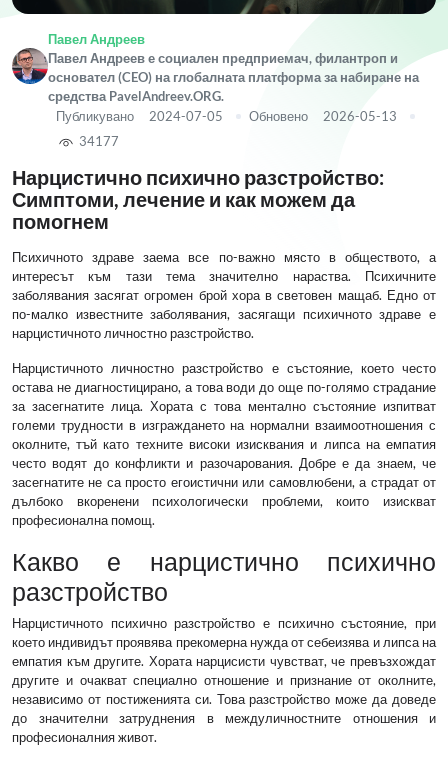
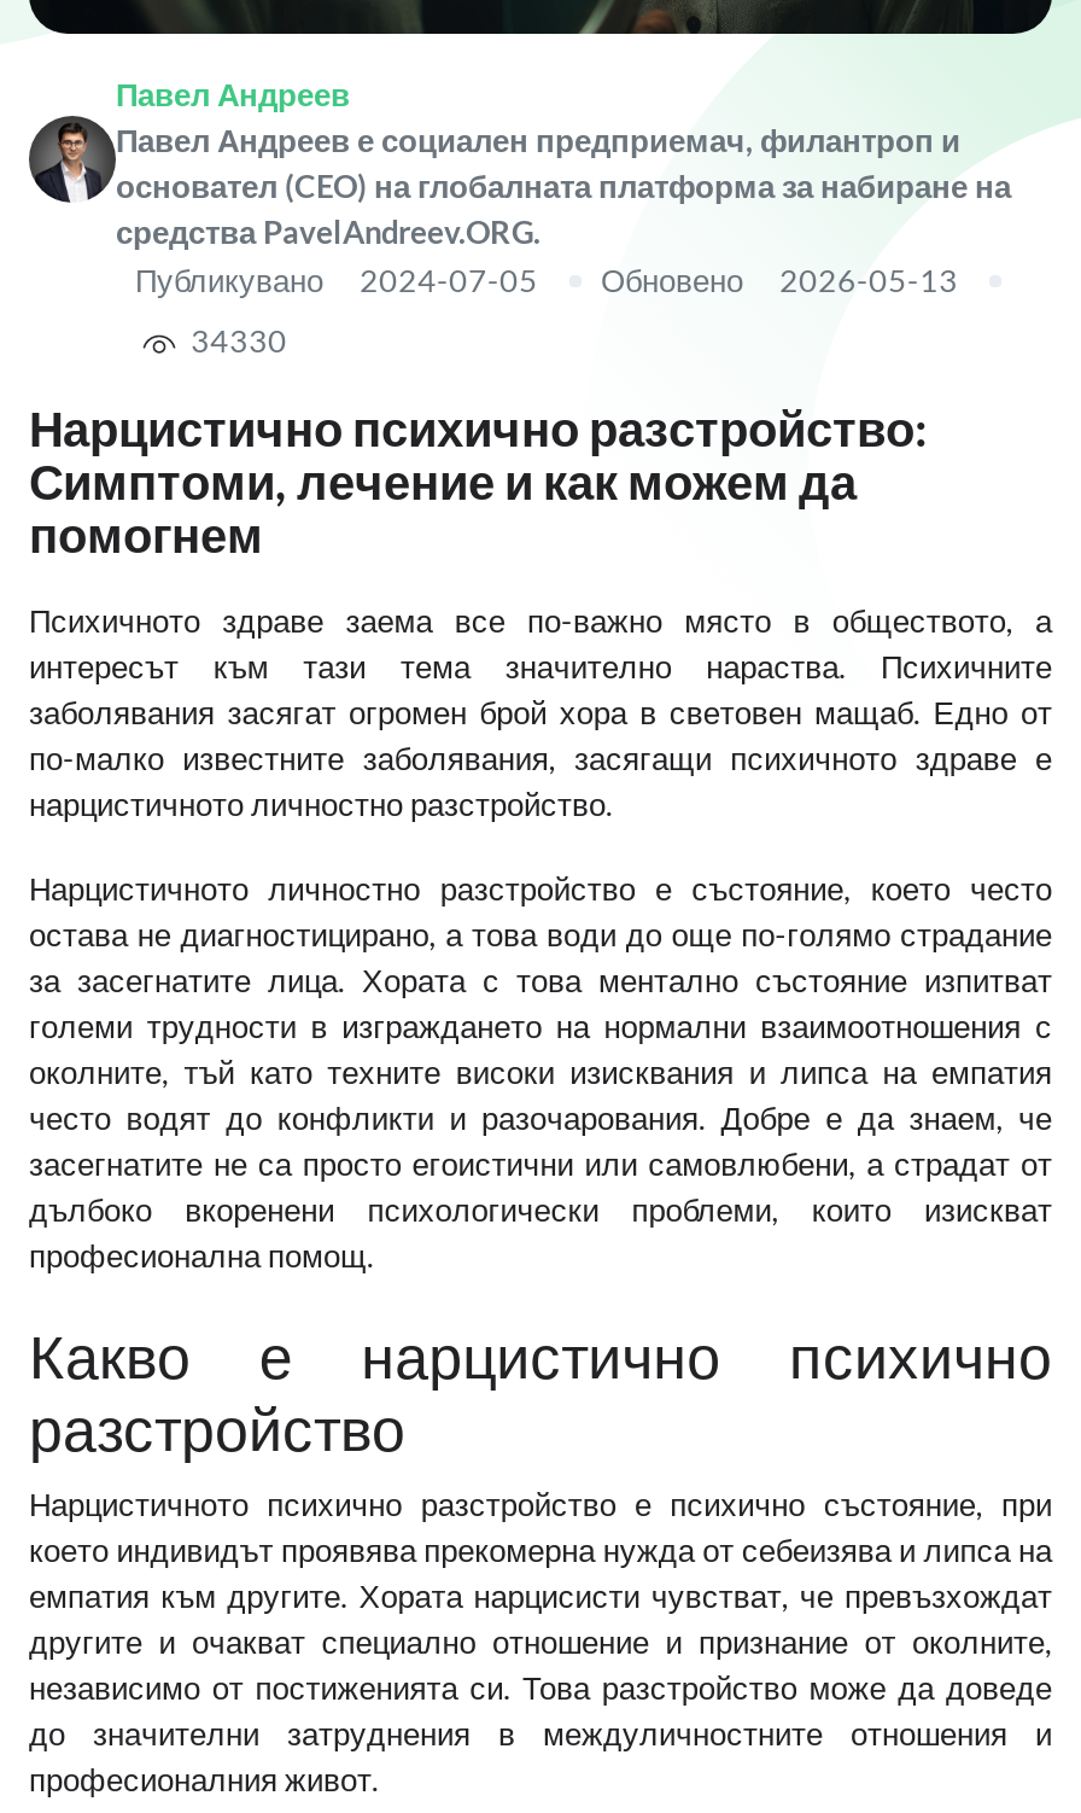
[12,50,45,85] [image] -> [31,118,109,203] [image]
[79,133,119,149] 34177 -> [191,321,287,359] 34330

